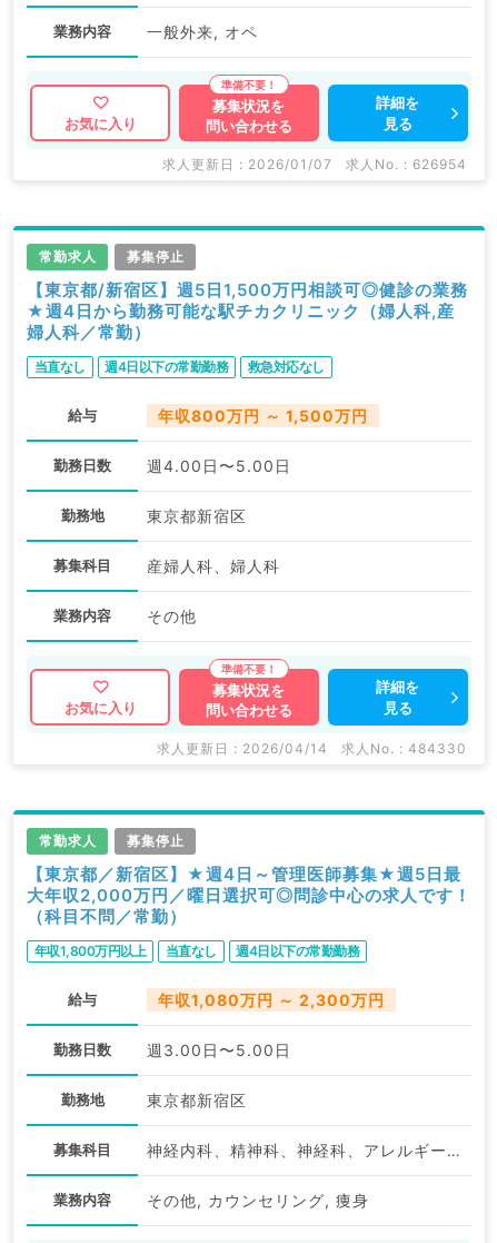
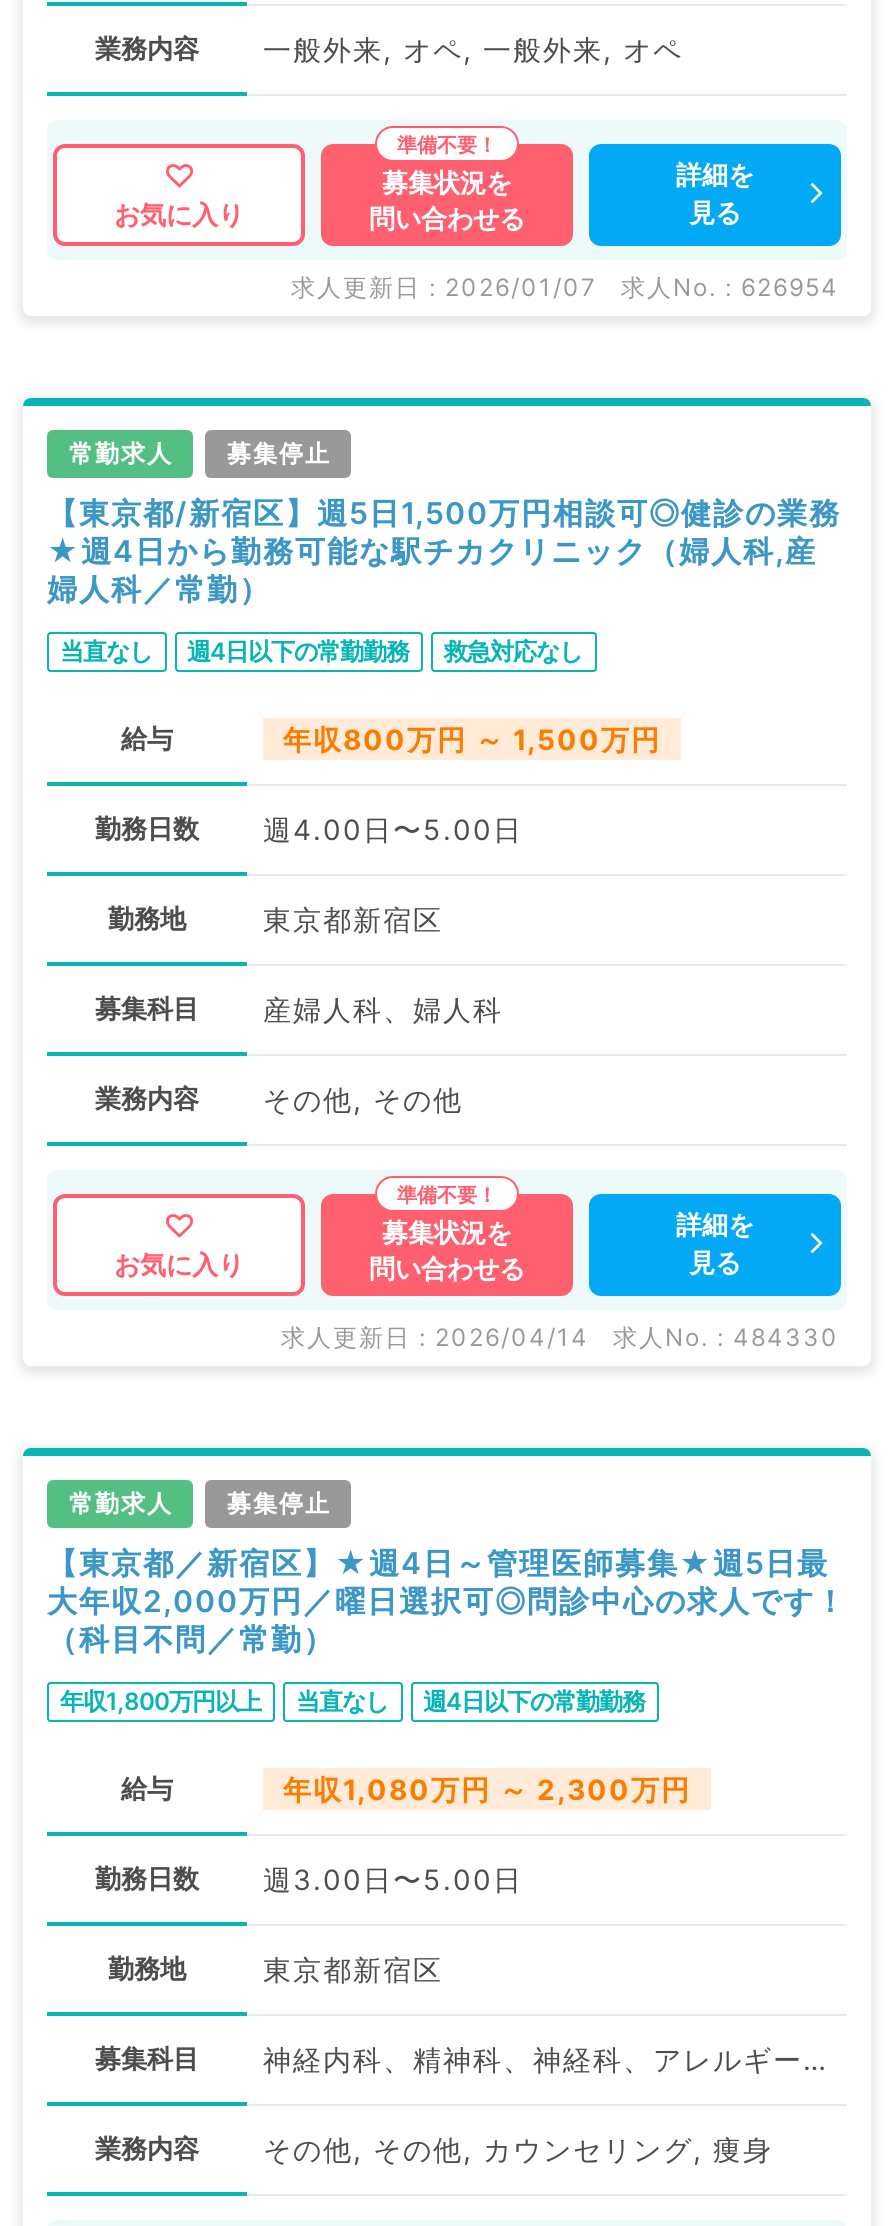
[147,22,258,41] 一般外来, オペ -> [263,32,683,66] 一般外来, オペ, 一般外来, オペ
[147,607,197,626] その他 -> [263,1082,463,1116] その他, その他
[147,1191,369,1210] その他, カウンセリング, 痩身 -> [263,2132,773,2166] その他, その他, カウンセリング, 痩身

